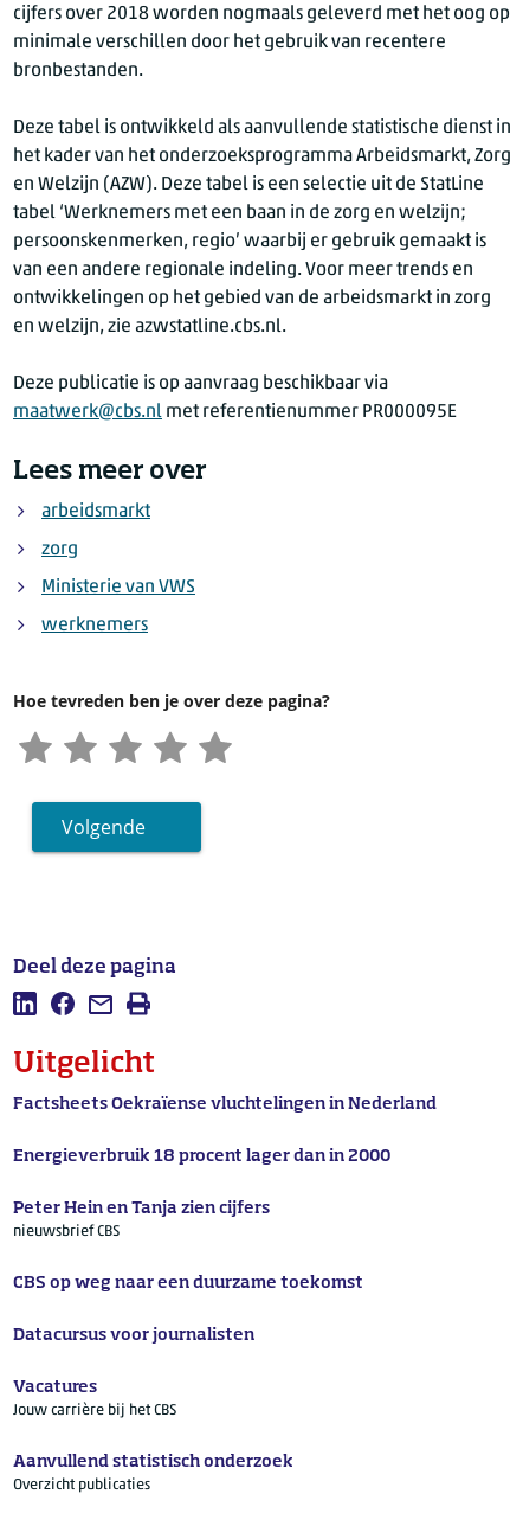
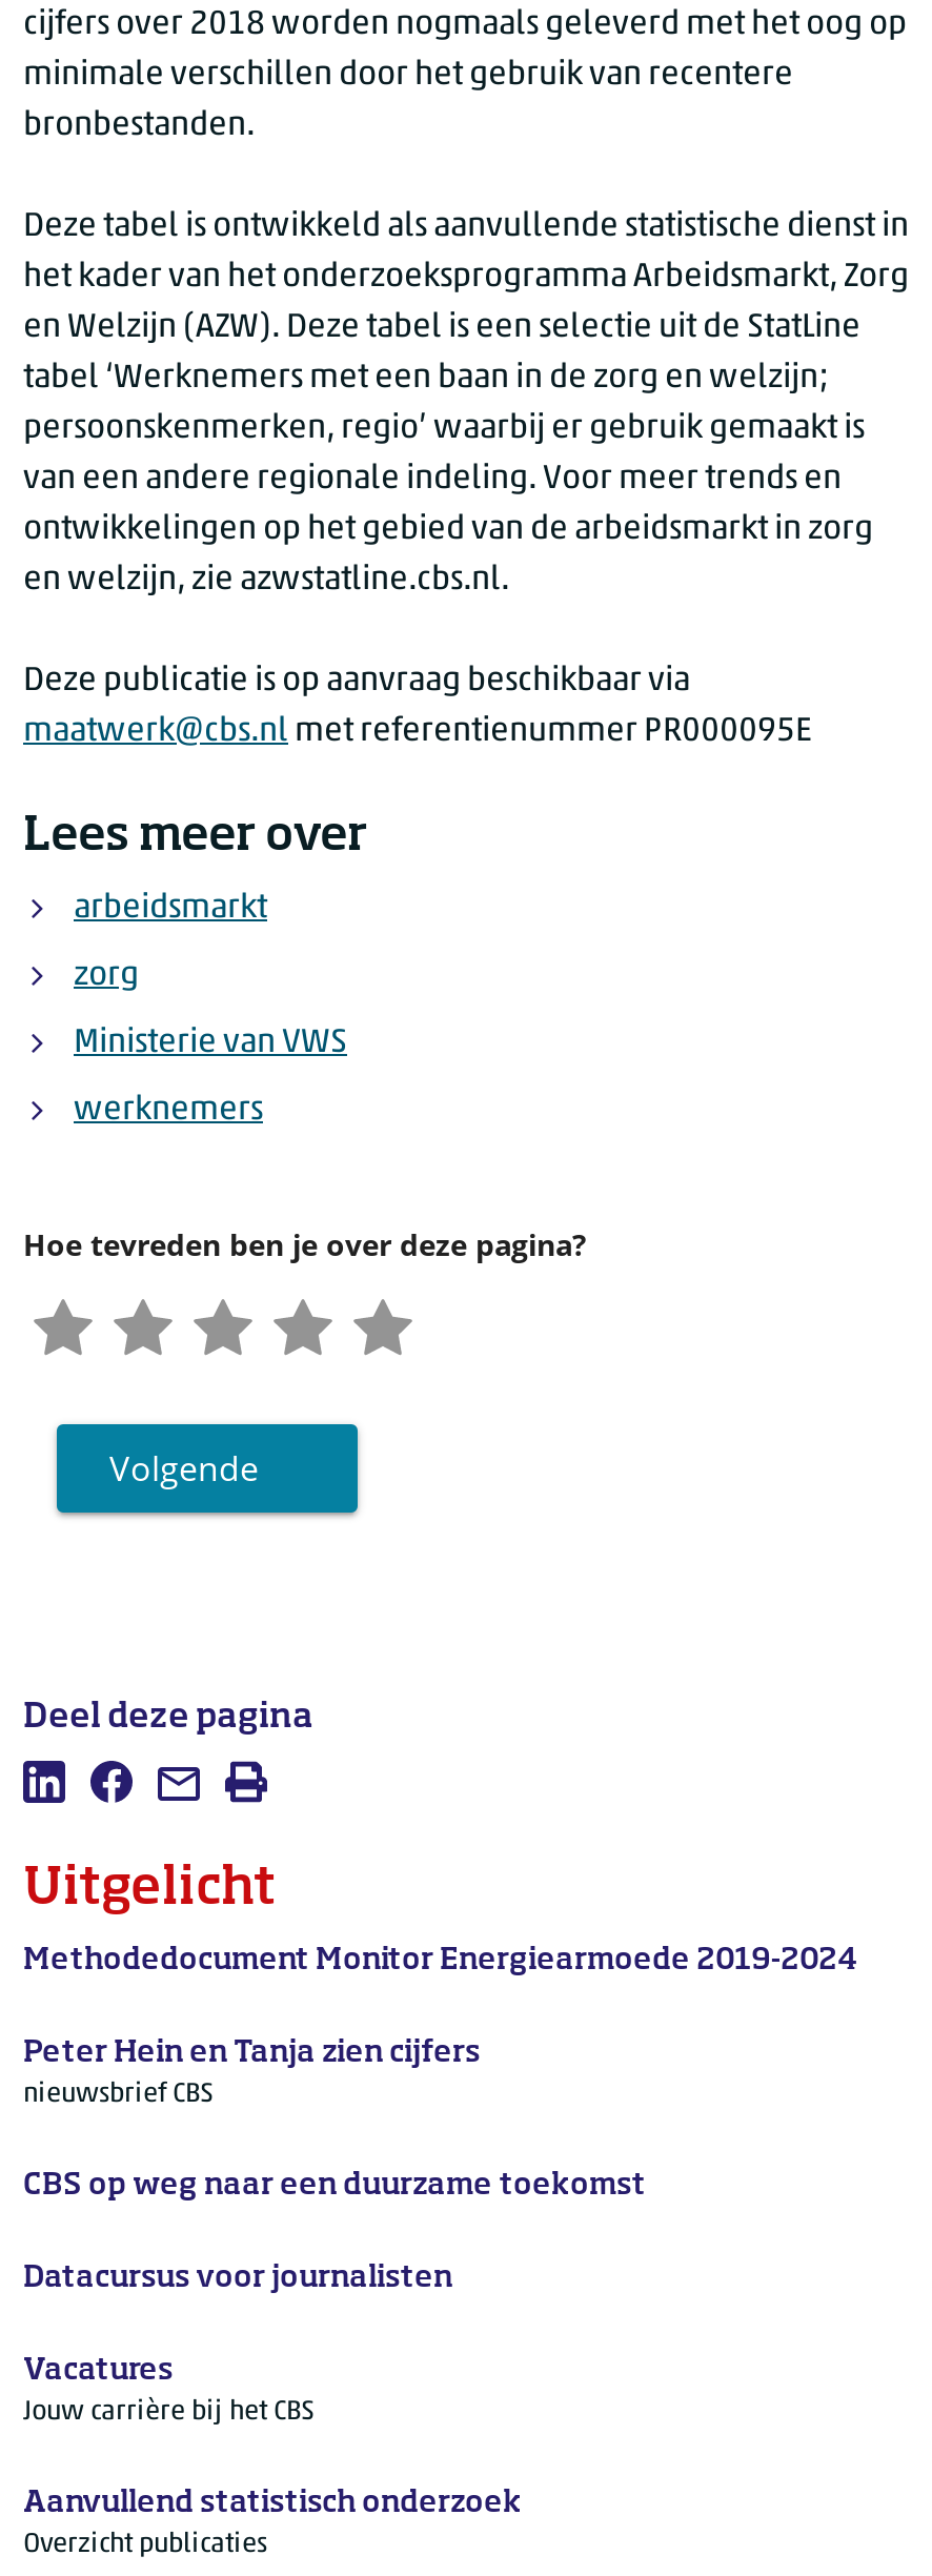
[13,1095,437,1164] Factsheets Oekraïense vluchtelingen in Nederland | Energieverbruik 18 procent lager dan in 2000 -> [23,1945,858,1974] Methodedocument Monitor Energiearmoede 2019-2024

